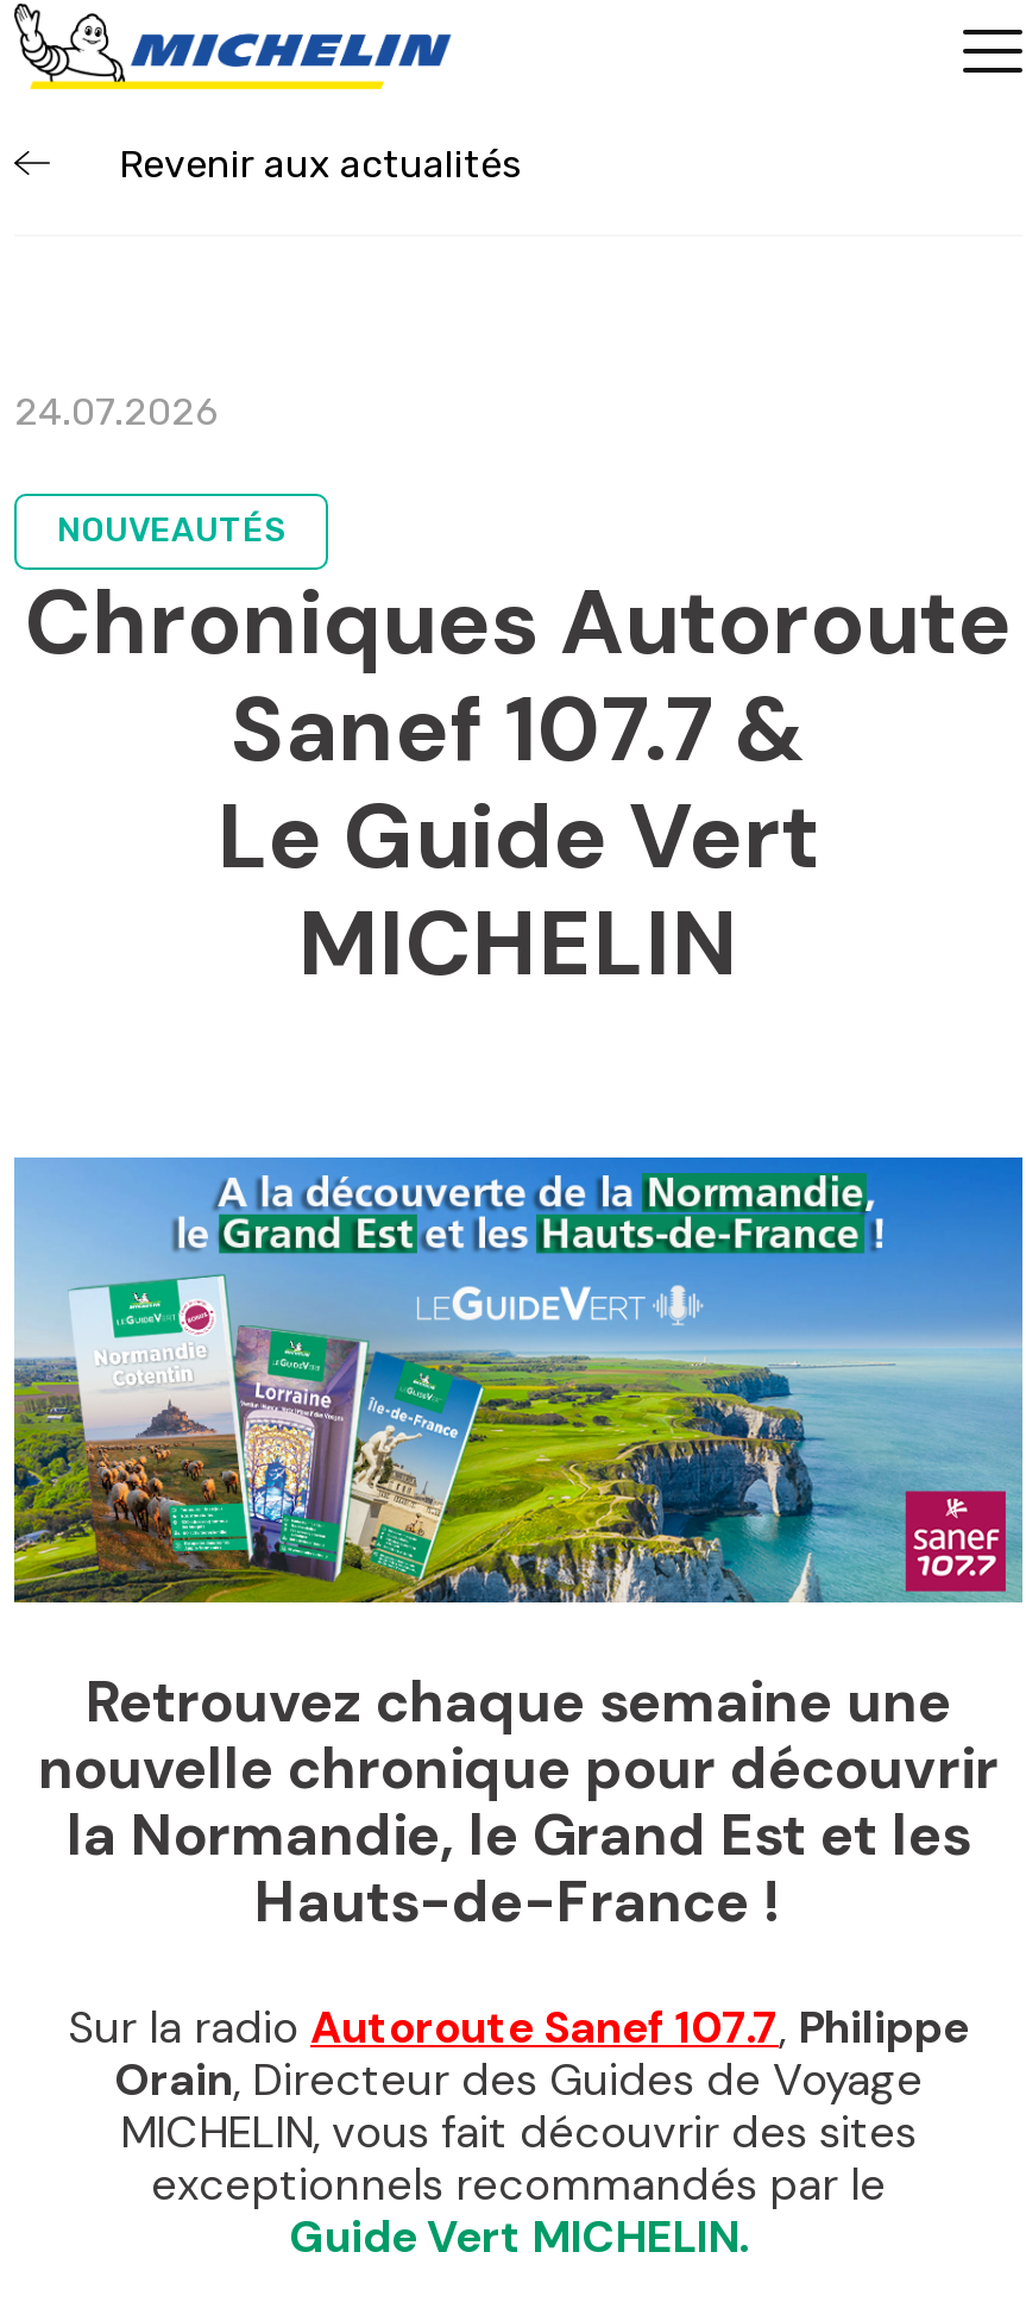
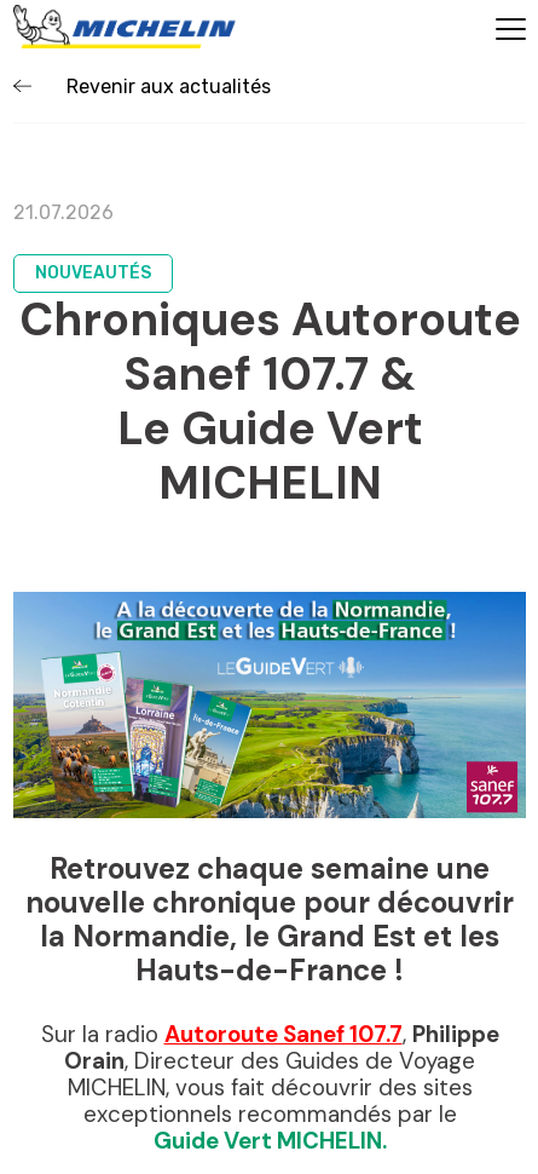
[14,389,219,434] 24.07.2026 -> [13,201,114,224] 21.07.2026

